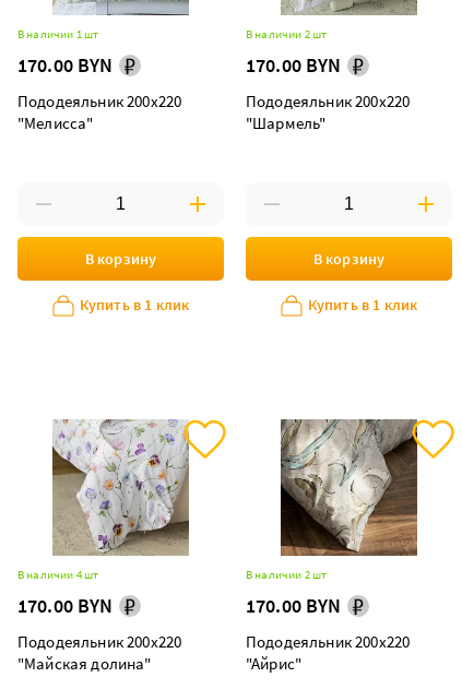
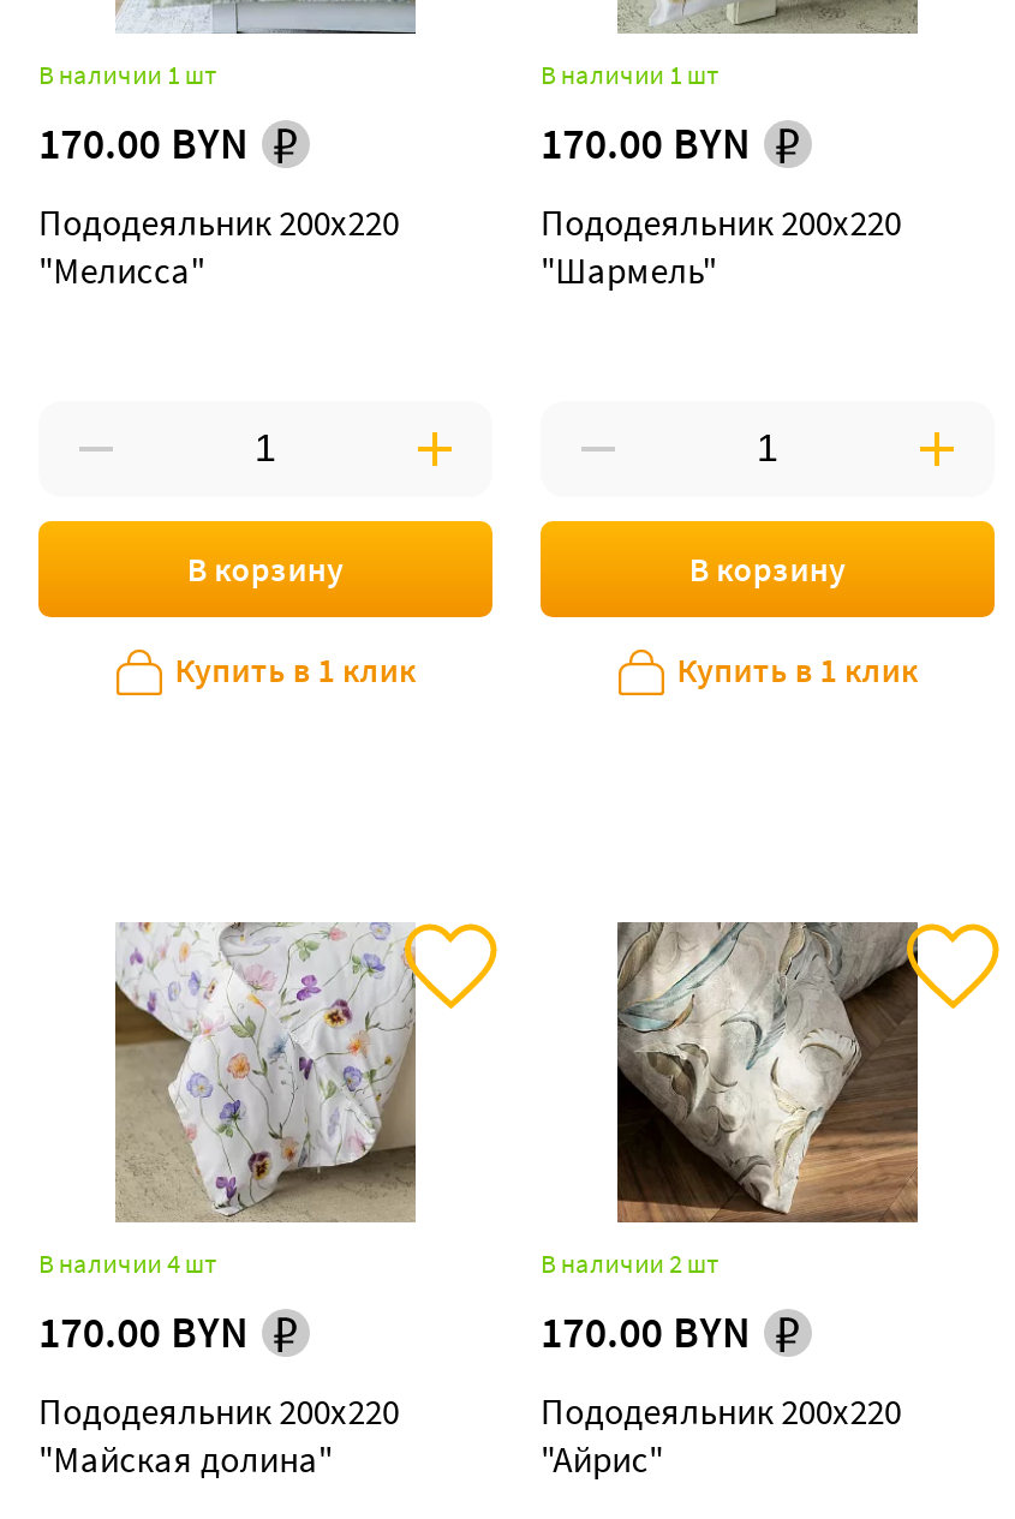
[246,26,327,41] В наличии 2 шт -> [541,58,719,91] В наличии 1 шт

